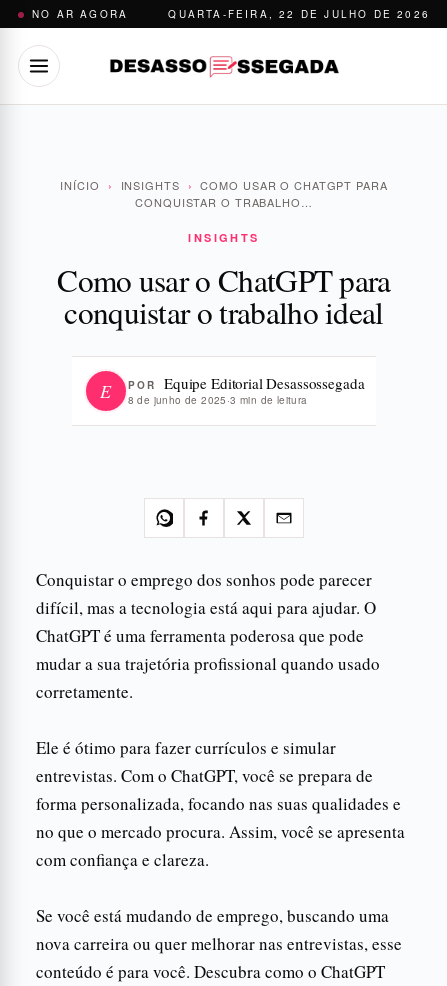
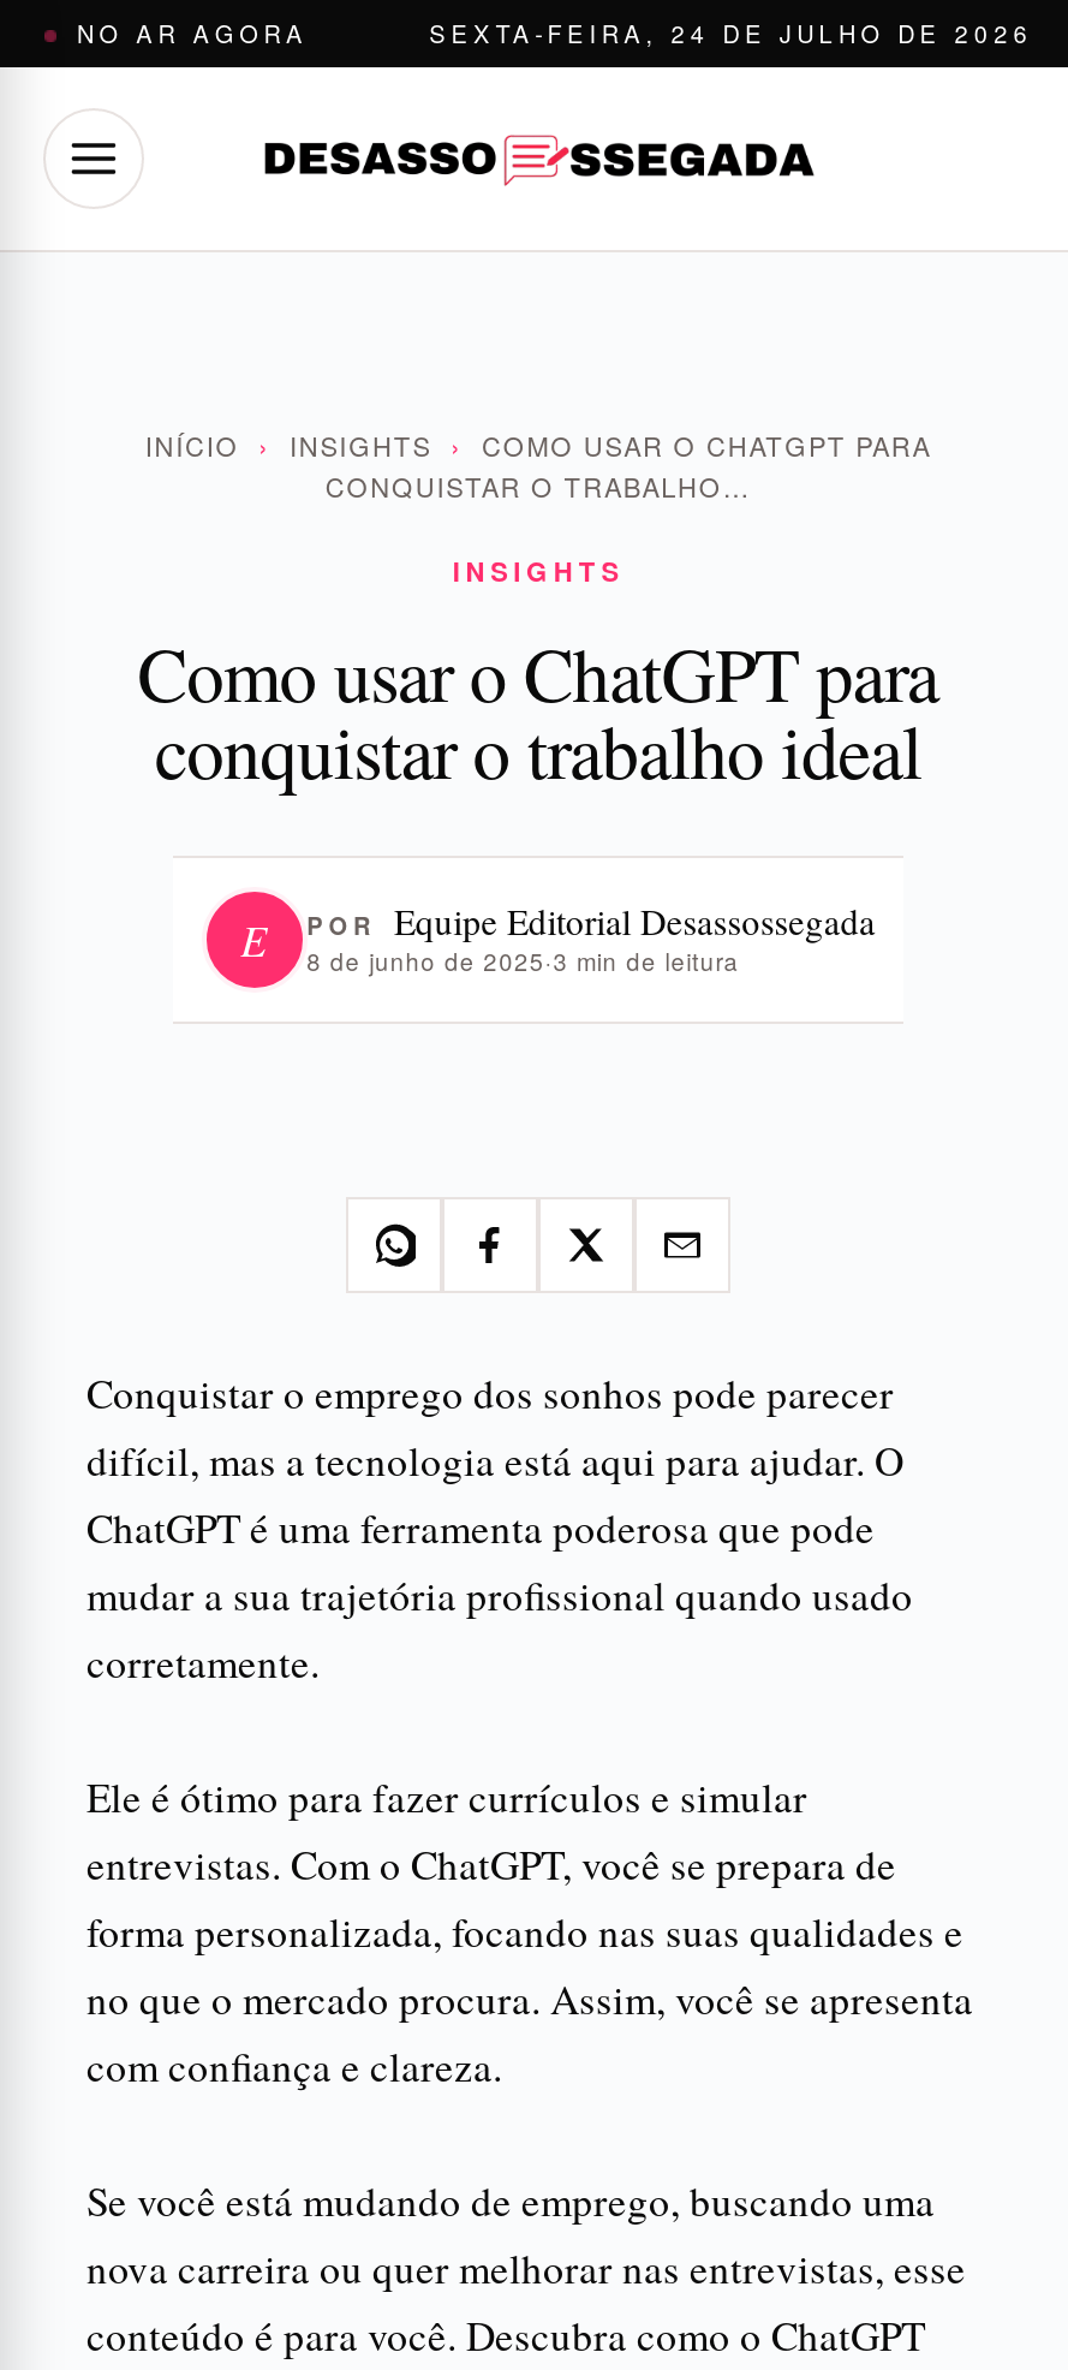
[168,7,430,21] QUARTA-FEIRA, 22 DE JULHO DE 2026 -> [429,17,1033,50] SEXTA-FEIRA, 24 DE JULHO DE 2026

